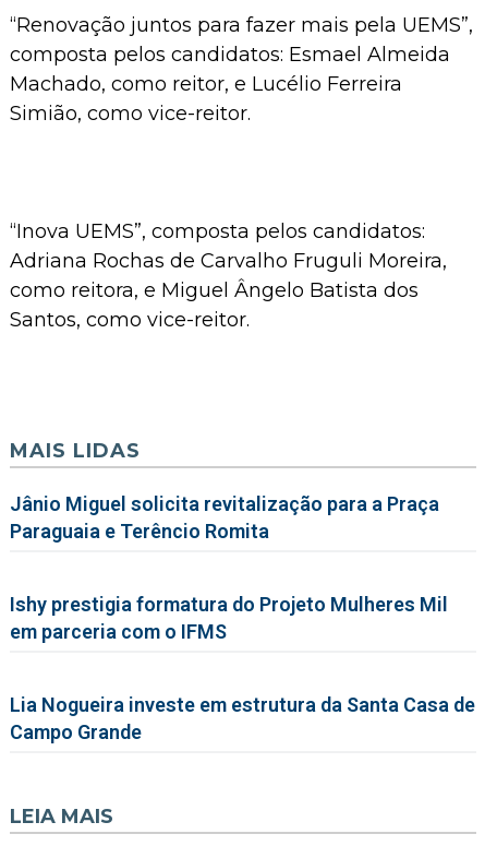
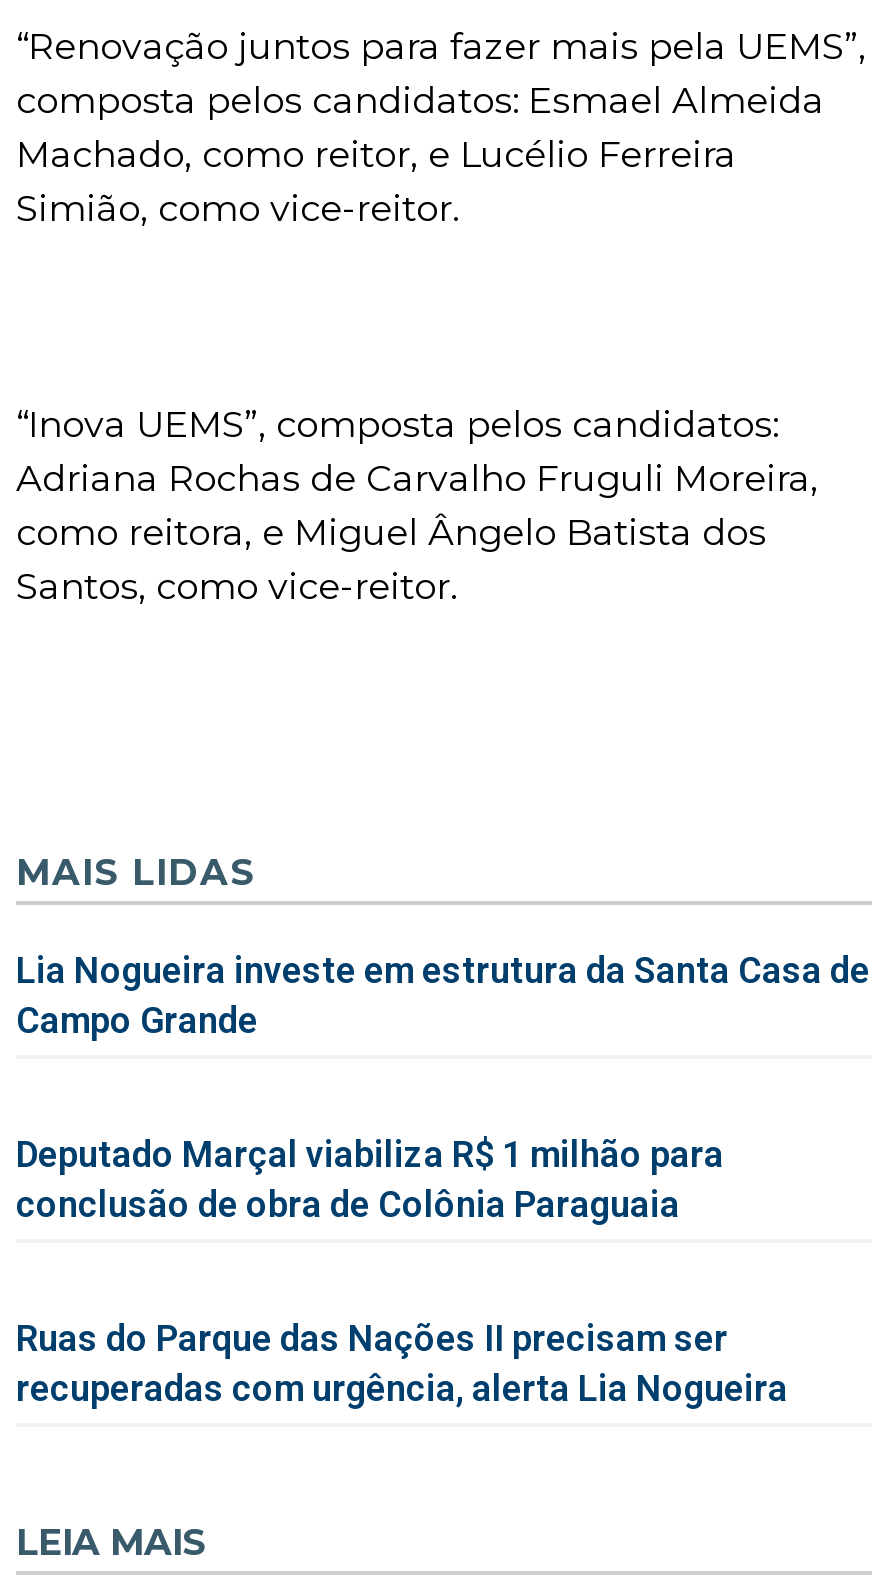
[10,492,448,642] Jânio Miguel solicita revitalização para a Praça | Paraguaia e Terêncio Romita | Ishy prestigia formatura do Projeto Mulheres Mil | em parceria com o IFMS -> none
moved [10,693,475,743] -> [16,948,870,1040]: Lia Nogueira investe em estrutura da Santa Casa de | Campo Grande
none -> [16,1132,788,1408] Deputado Marçal viabiliza R$ 1 milhão para | conclusão de obra de Colônia Paraguaia | Ruas do Parque das Nações II precisam ser | recuperadas com urgência, alerta Lia Nogueira

